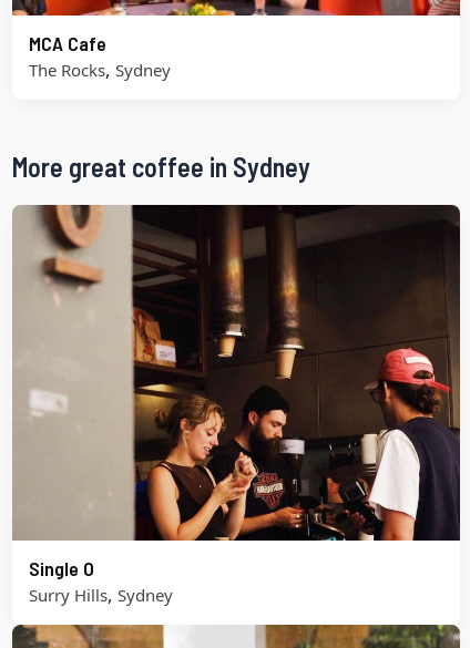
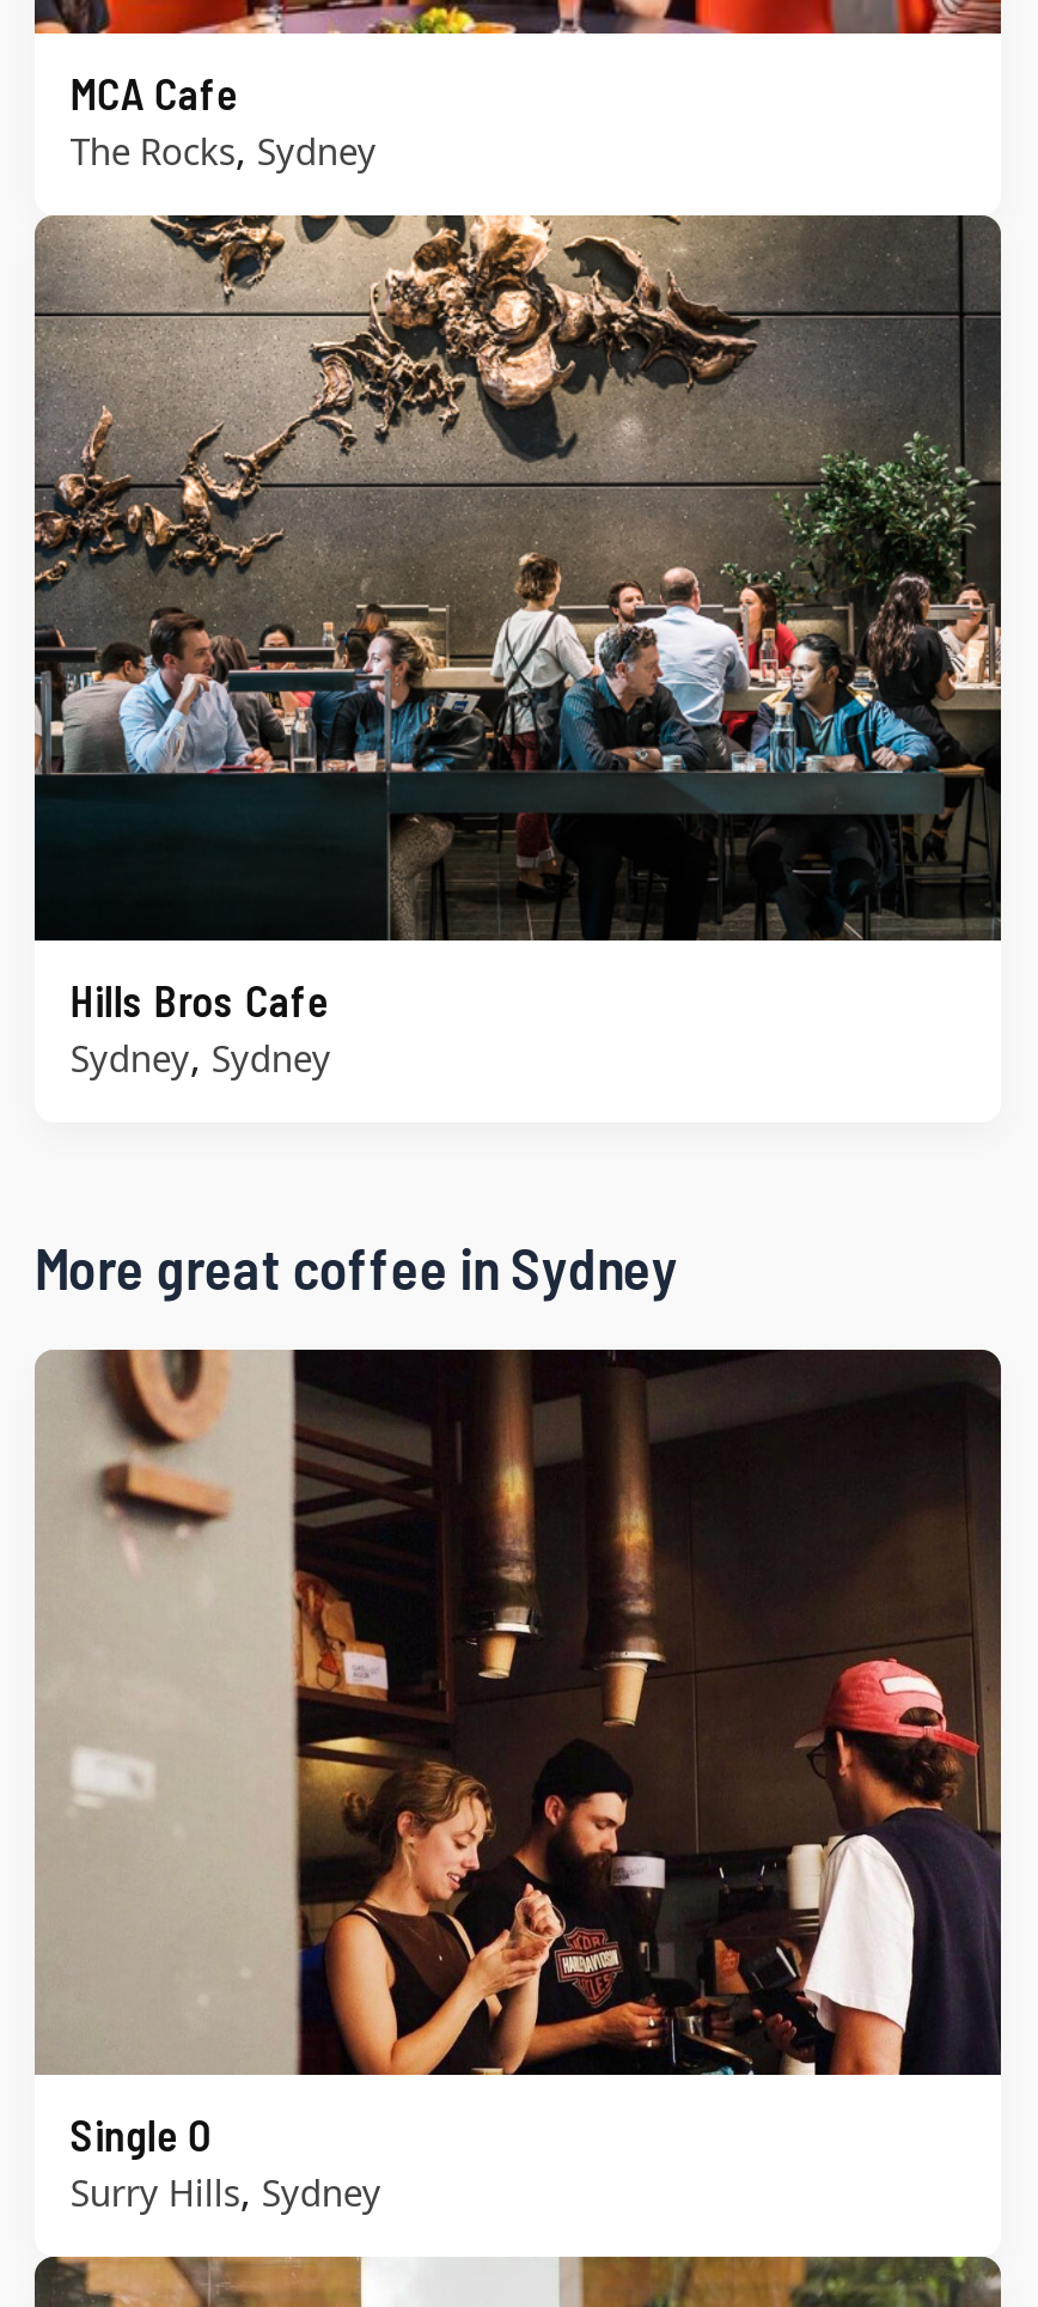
none -> [35,213,1003,1085] [image] | Hills Bros Cafe | Sydney, Sydney

